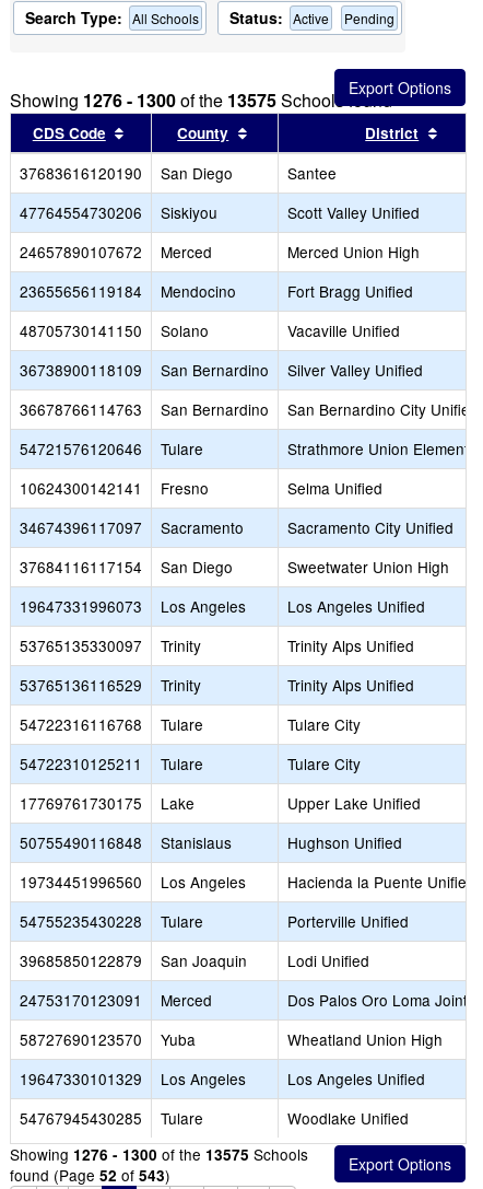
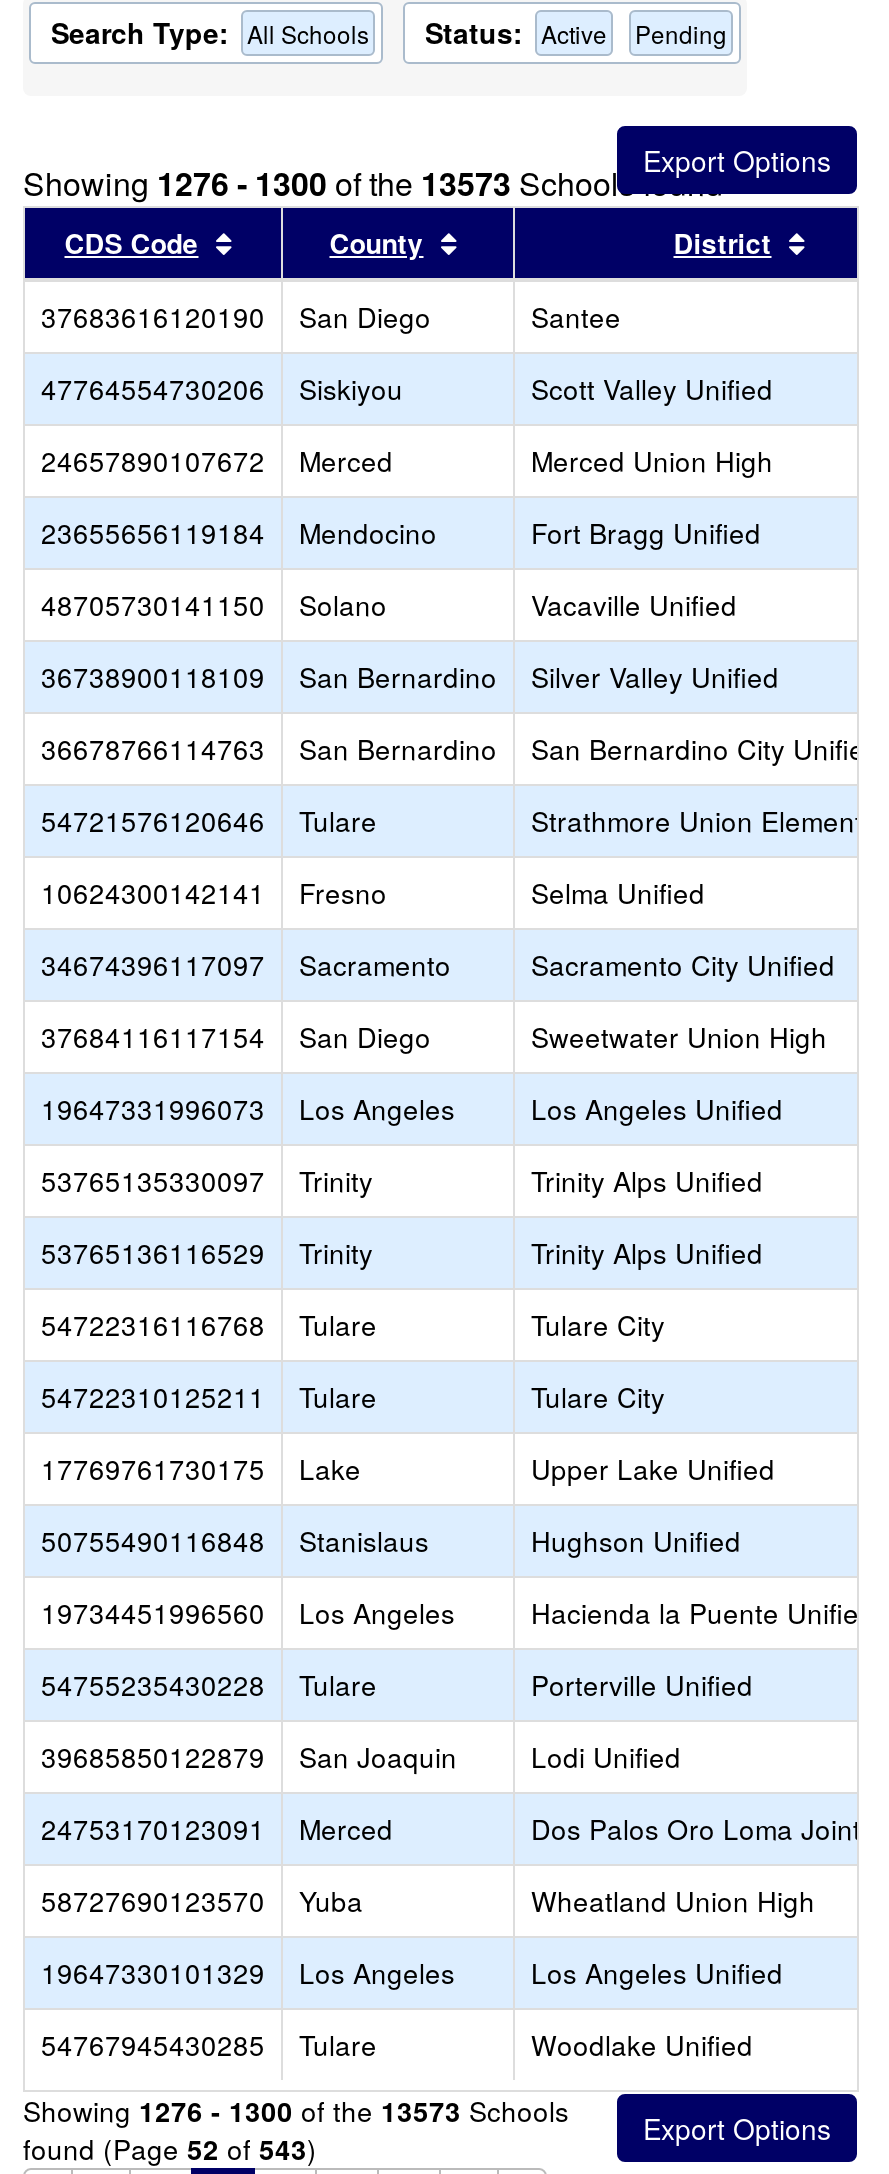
[10,88,392,113] Showing 1276 - 1300 of the 13575 Schools found -> [23,160,723,206] Showing 1276 - 1300 of the 13573 Schools found
[10,1143,308,1165] Showing 1276 - 1300 of the 13575 Schools -> [23,2090,569,2130] Showing 1276 - 1300 of the 13573 Schools

